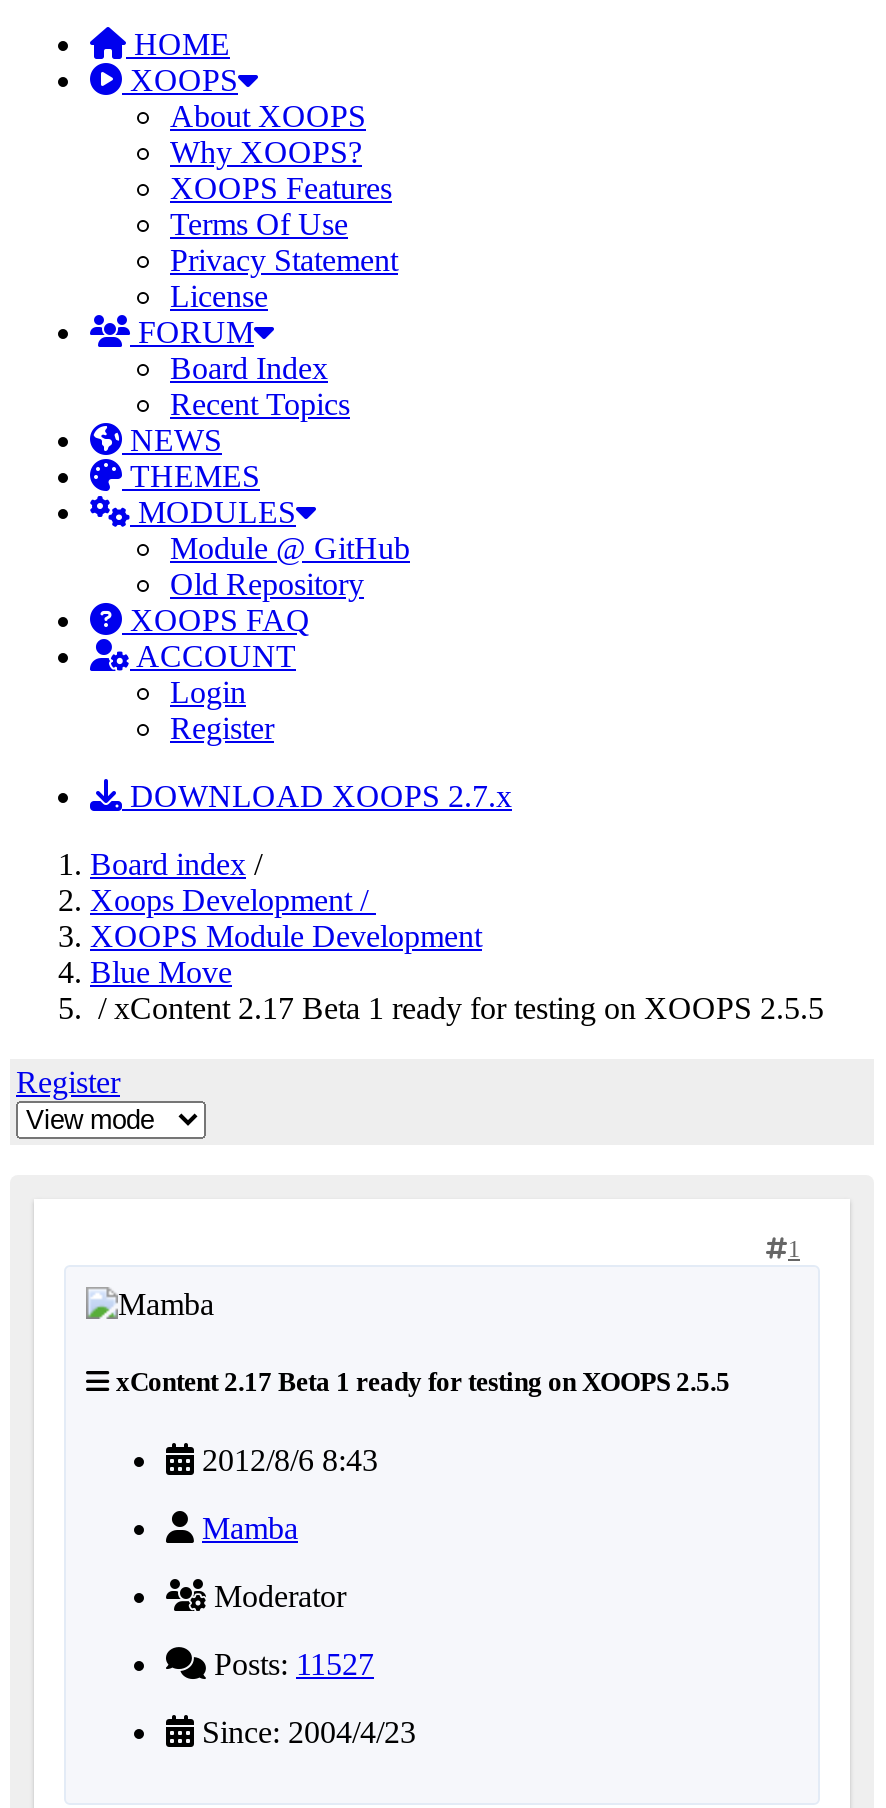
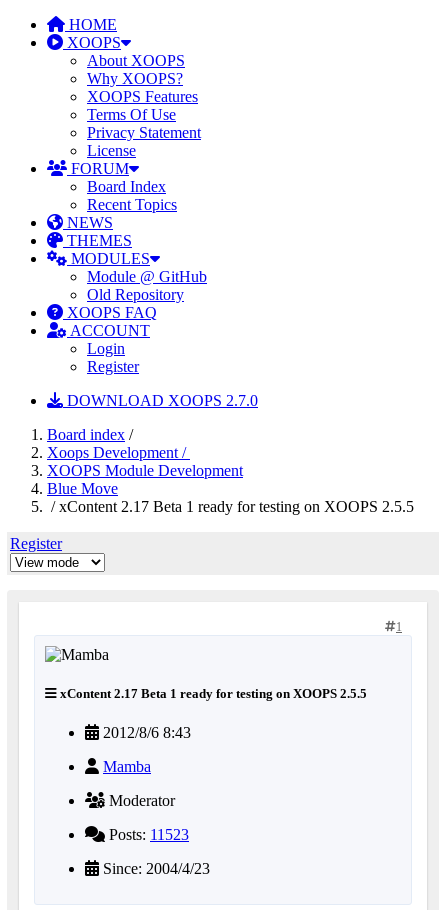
[122,779,512,813] DOWNLOAD XOOPS 2.7.x -> [63,392,258,409] DOWNLOAD XOOPS 2.7.0
[206,1648,374,1682] Posts: 11527 -> [105,826,189,843] Posts: 11523

